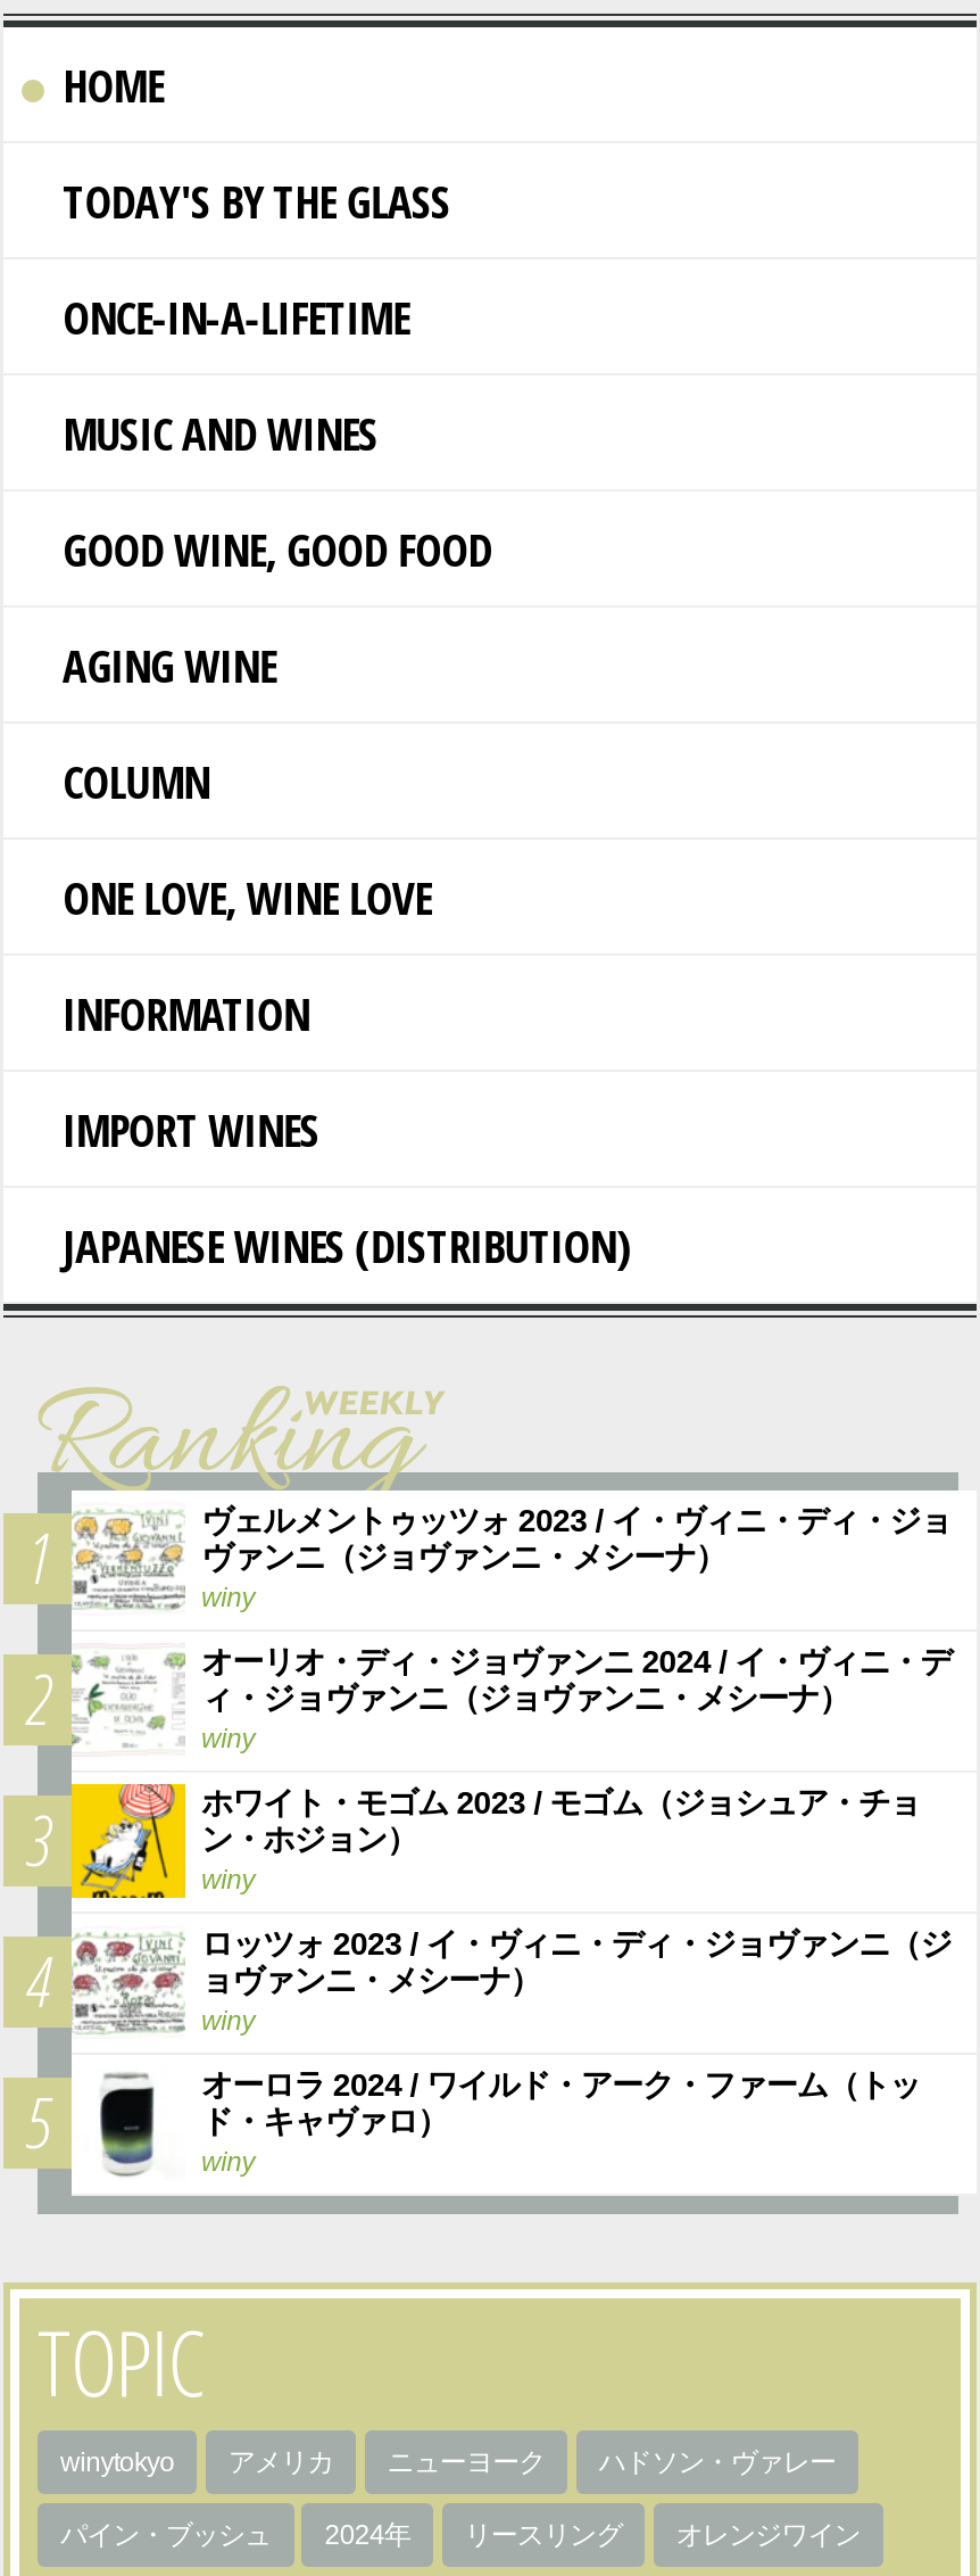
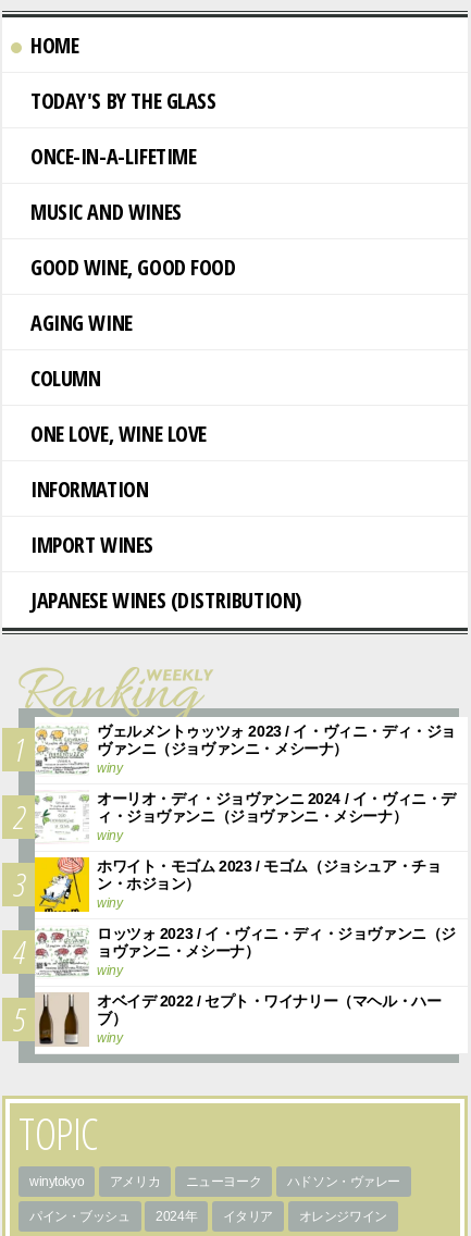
[72,2066,920,2178] [image] | オーロラ 2024 / ワイルド・アーク・ファーム（トッ | ド・キャヴァロ） -> [36,992,441,1047] [image] | オベイデ 2022 / セプト・ワイナリー（マヘル・ハー | ブ）
[464,2519,622,2551] リースリング -> [223,1209,273,1224] イタリア

